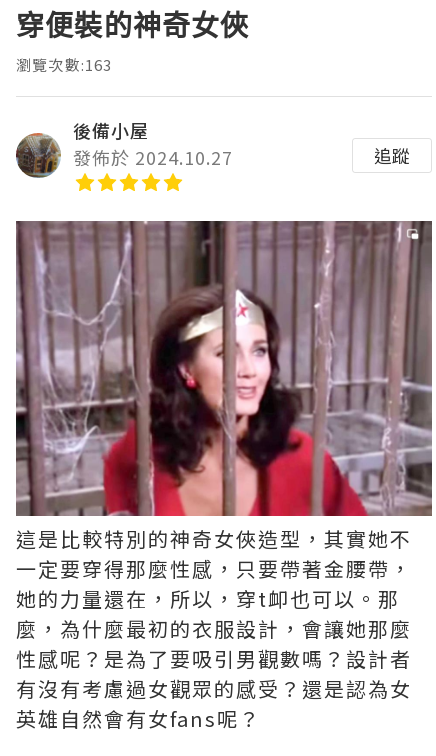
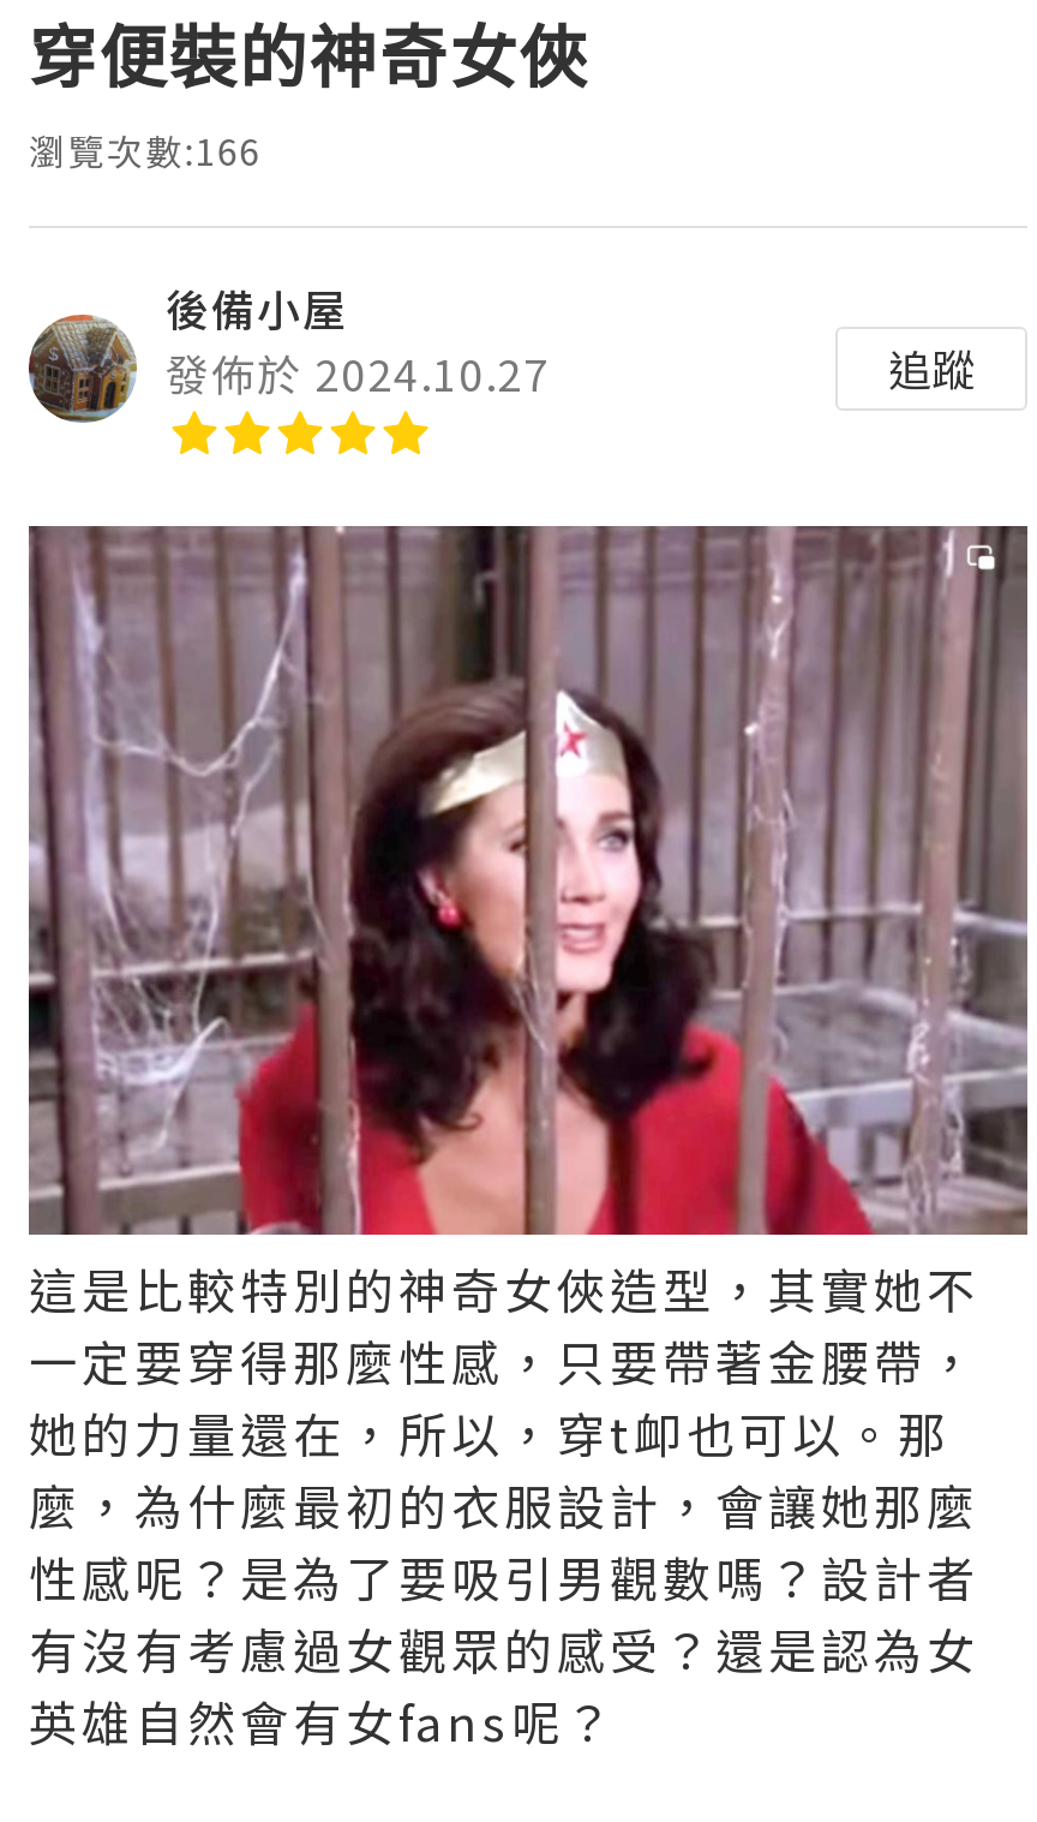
[16,54,113,75] 瀏覽次數:163 -> [29,125,261,175] 瀏覽次數:166

